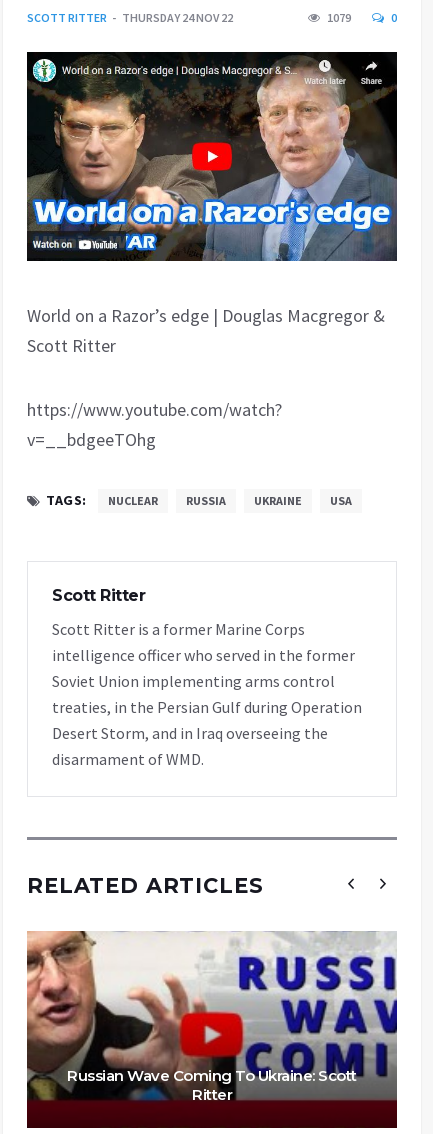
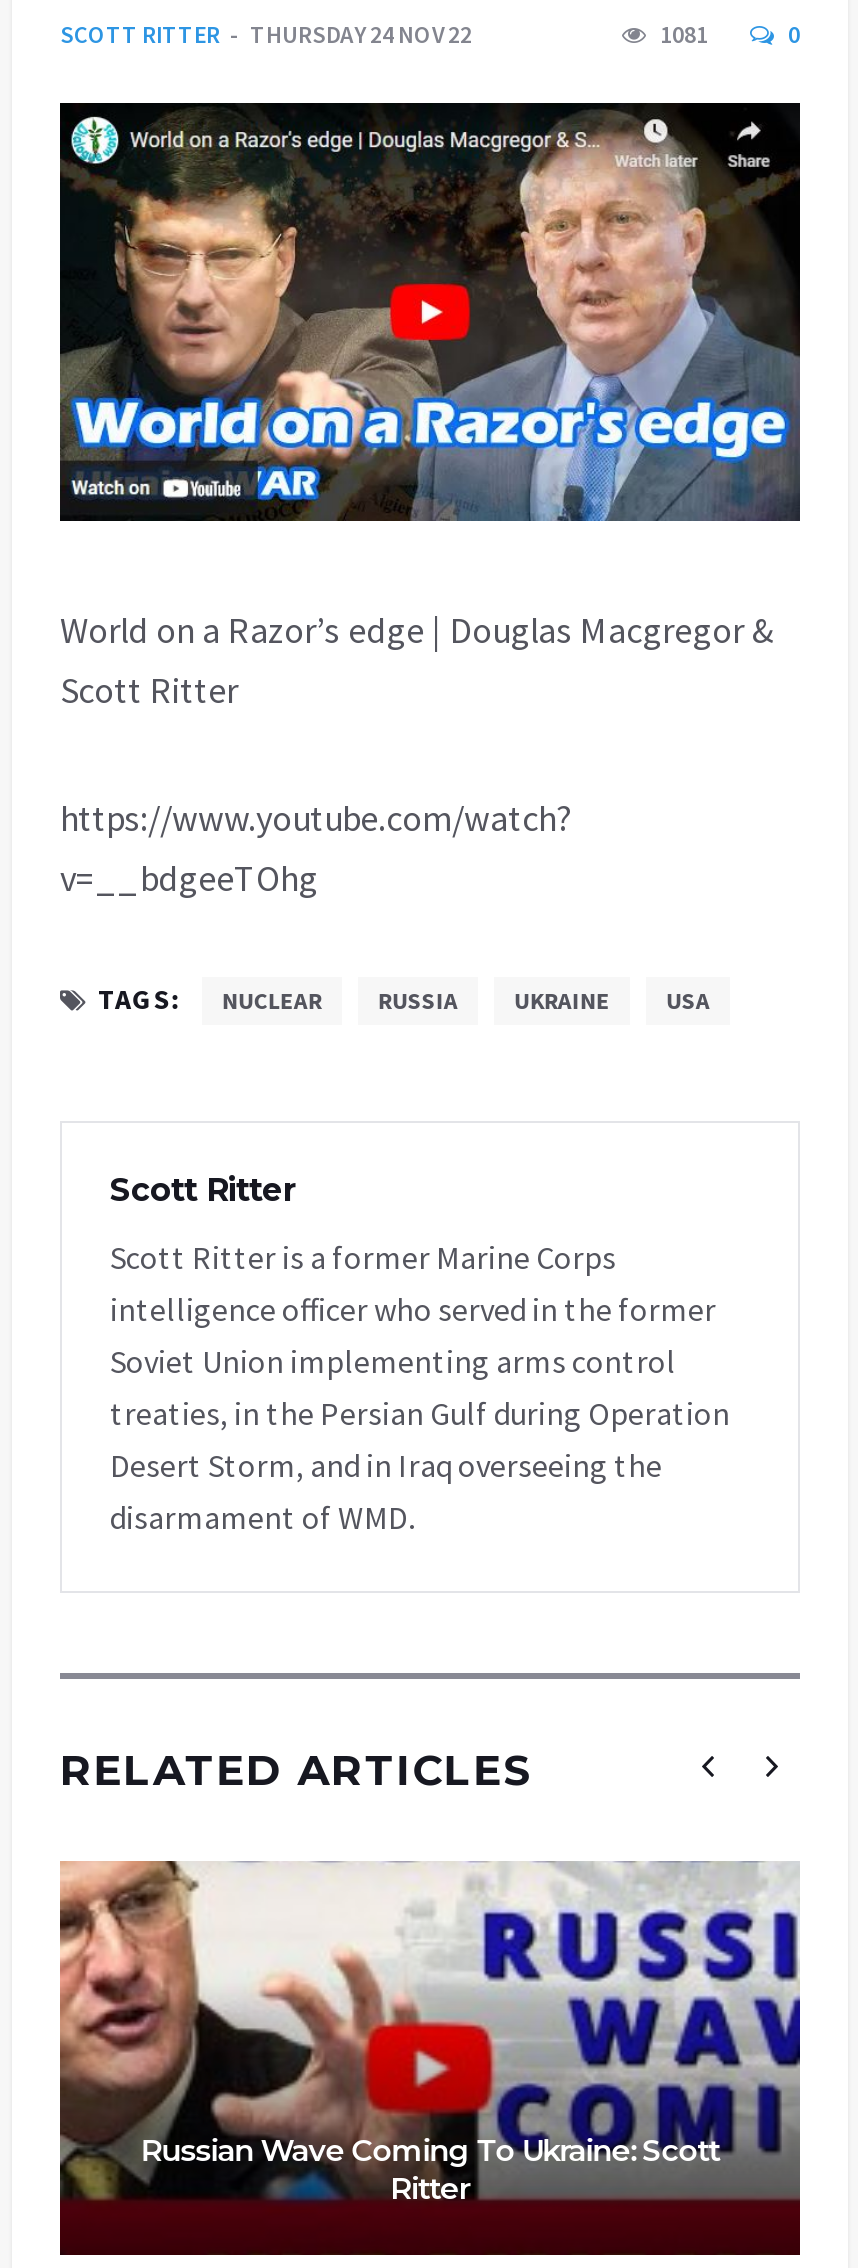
[327,10,351,25] 1079 -> [660,19,708,49] 1081

